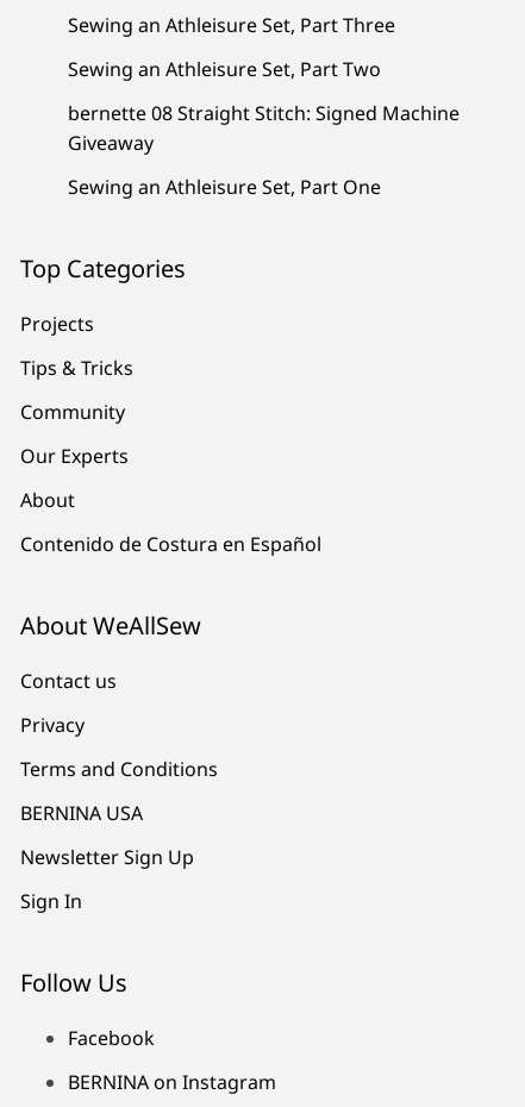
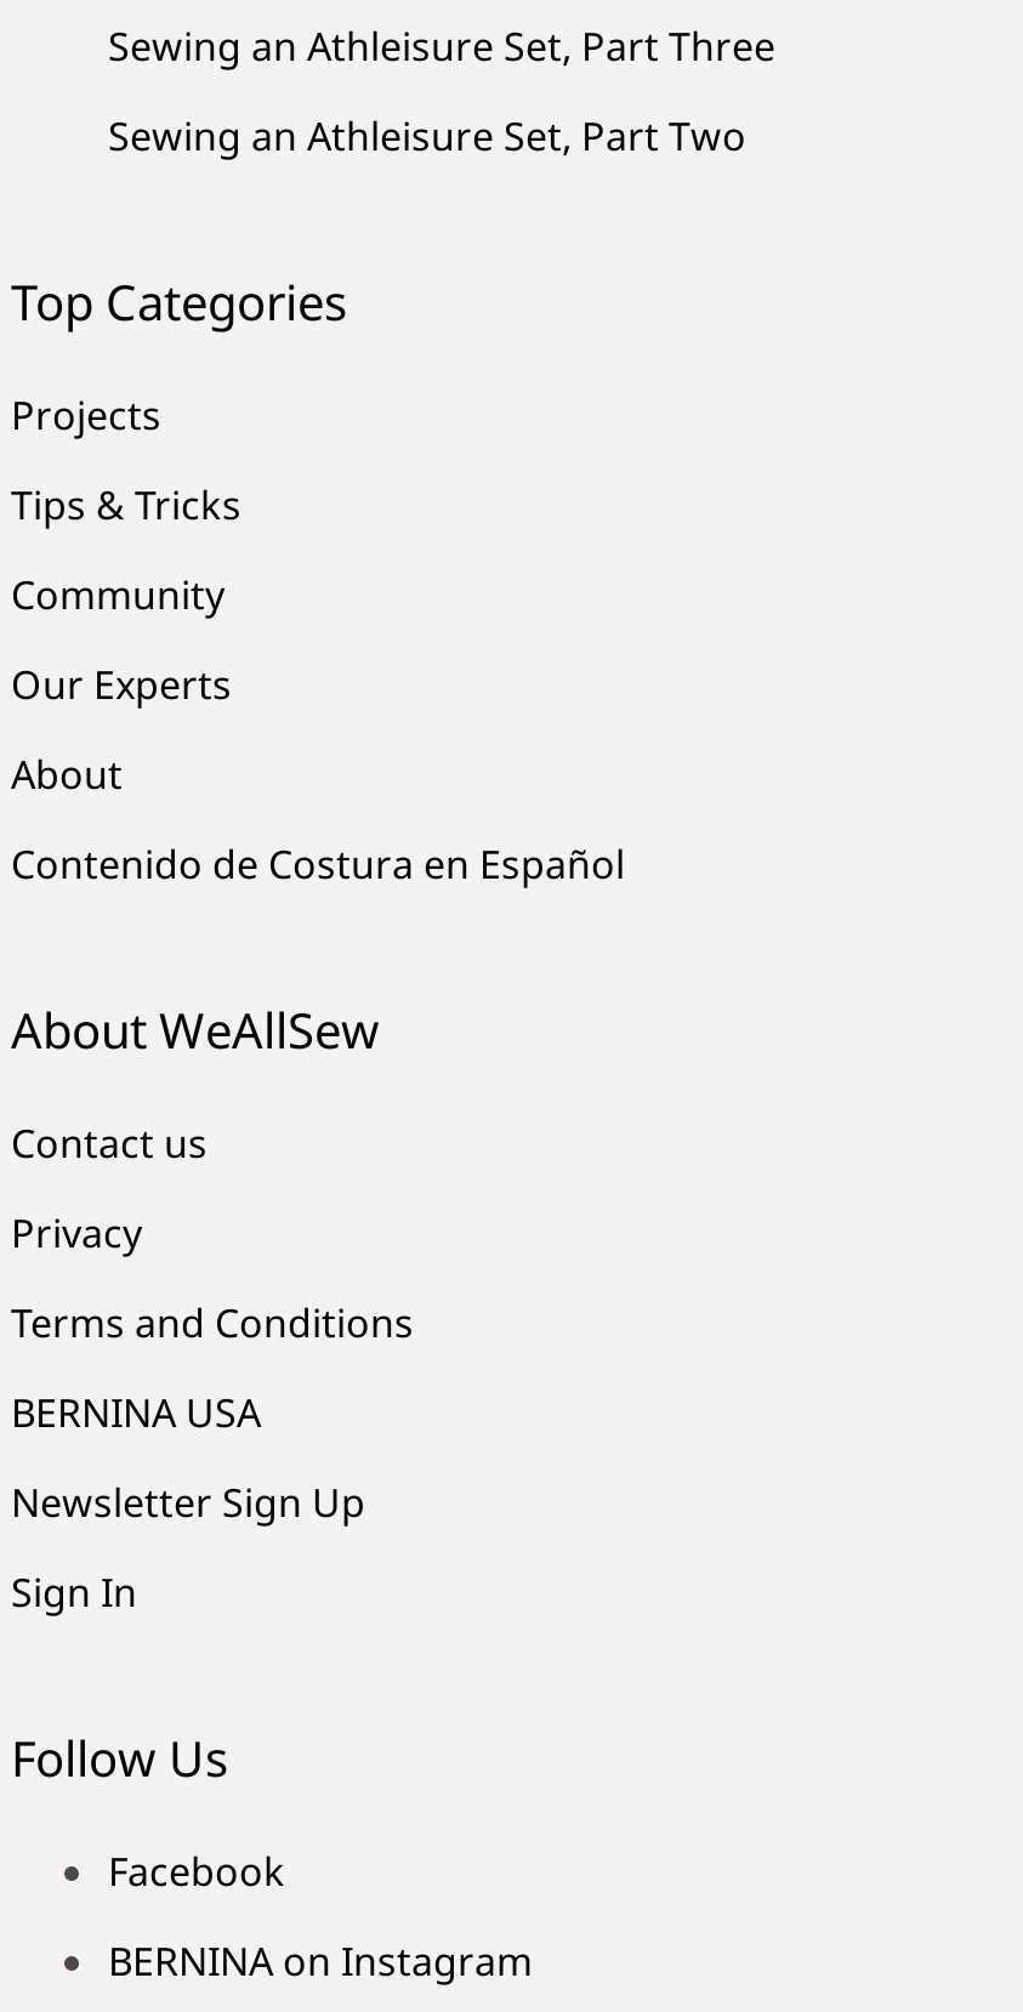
[68,100,460,199] bernette 08 Straight Stitch: Signed Machine | Giveaway | Sewing an Athleisure Set, Part One -> none

